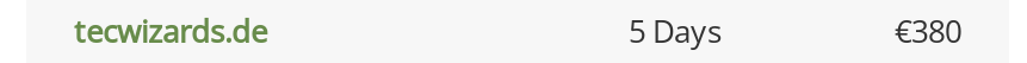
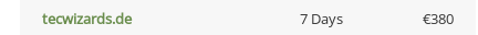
[629,10,722,53] 5 Days -> [299,9,342,29] 7 Days

